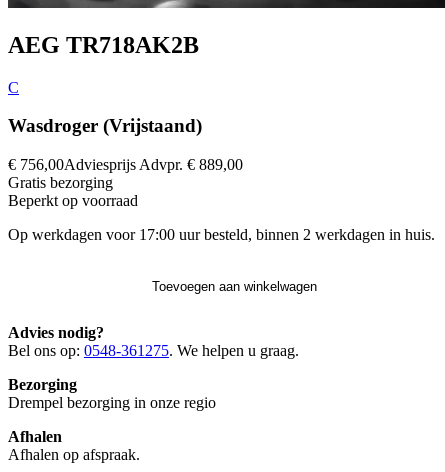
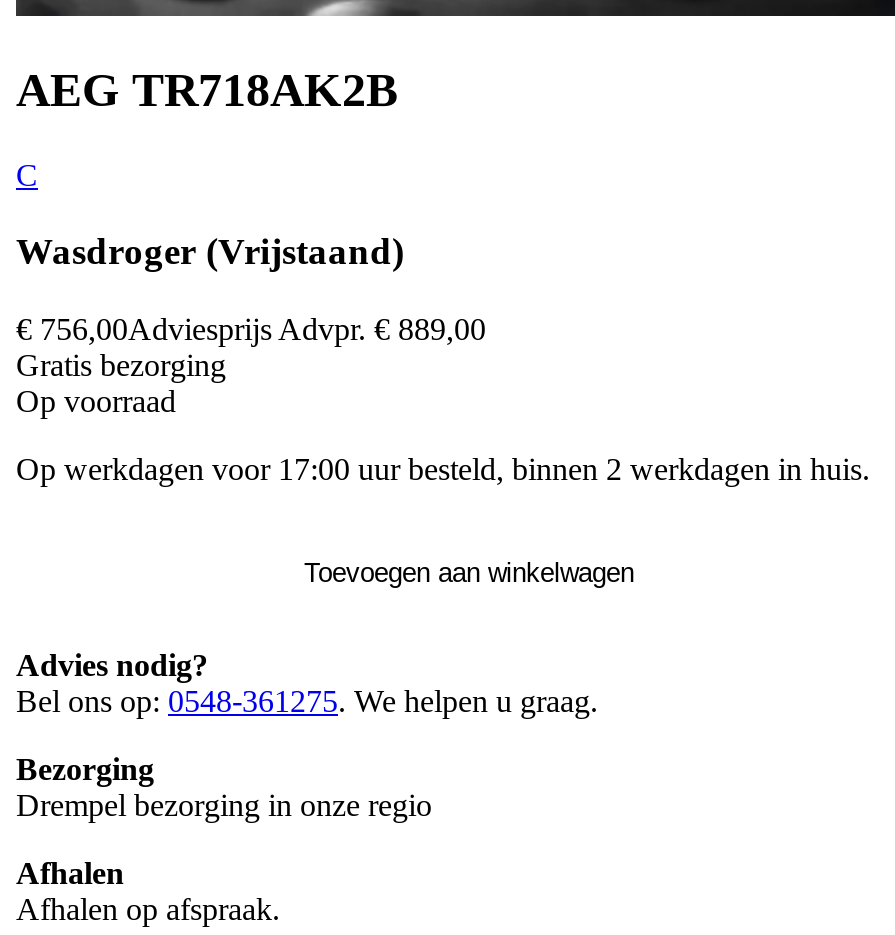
[8,192,138,209] Beperkt op voorraad -> [16,384,176,418] Op voorraad

